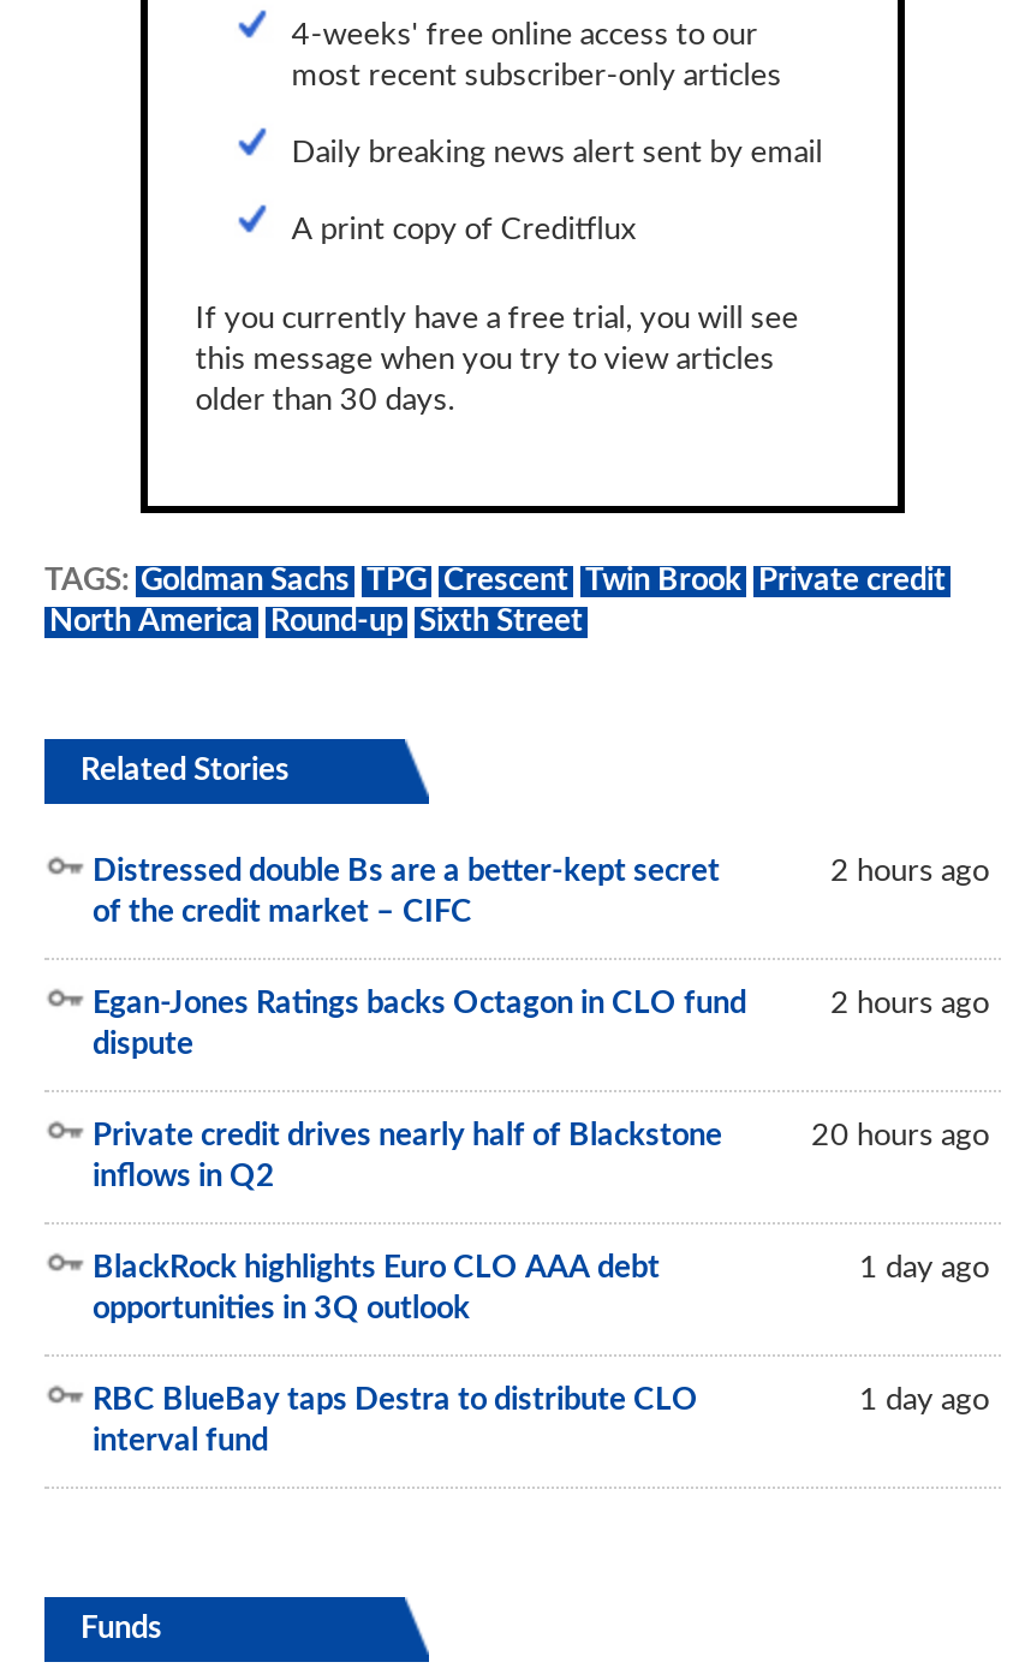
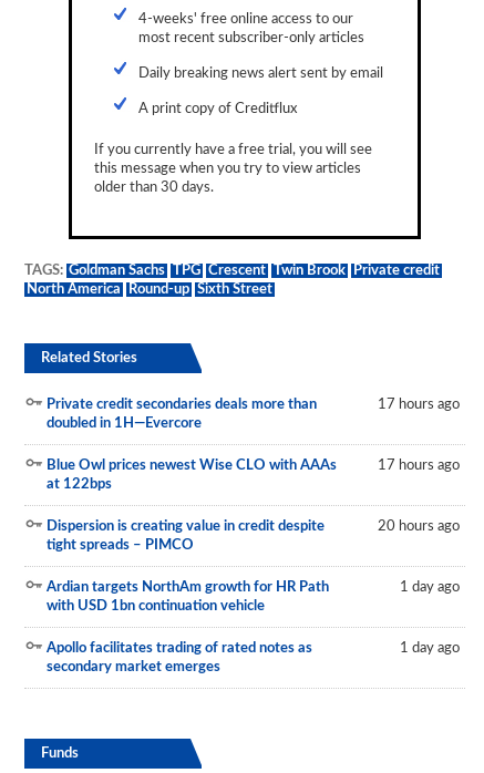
[93,857,720,929] Distressed double Bs are a better-kept secret | of the credit market – CIFC -> [47,398,317,431] Private credit secondaries deals more than | doubled in 1H—Evercore
[830,857,989,888] 2 hours ago -> [378,398,460,412] 17 hours ago
[93,989,746,1061] Egan-Jones Ratings backs Octagon in CLO fund | dispute -> [47,458,337,492] Blue Owl prices newest Wise CLO with AAAs | at 122bps
[830,989,989,1020] 2 hours ago -> [378,458,460,473] 17 hours ago
[93,1121,722,1193] Private credit drives nearly half of Blackstone | inflows in Q2 -> [47,519,325,553] Dispersion is creating value in credit despite | tight spreads – PIMCO
[93,1253,660,1325] BlackRock highlights Euro CLO AAA debt | opportunities in 3Q outlook -> [47,580,329,614] Ardian targets NorthAm growth for HR Path | with USD 1bn continuation vehicle
[93,1386,698,1458] RBC BlueBay taps Destra to distribute CLO | interval fund -> [47,641,312,674] Apollo facilitates trading of rated notes as | secondary market emerges

